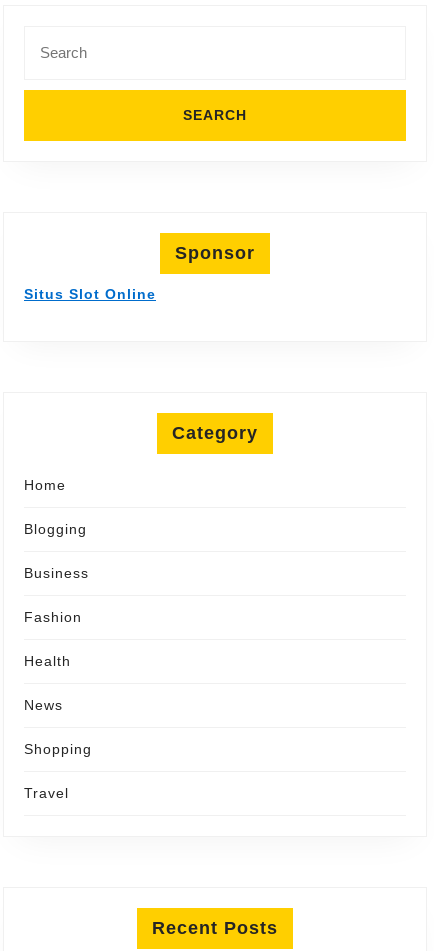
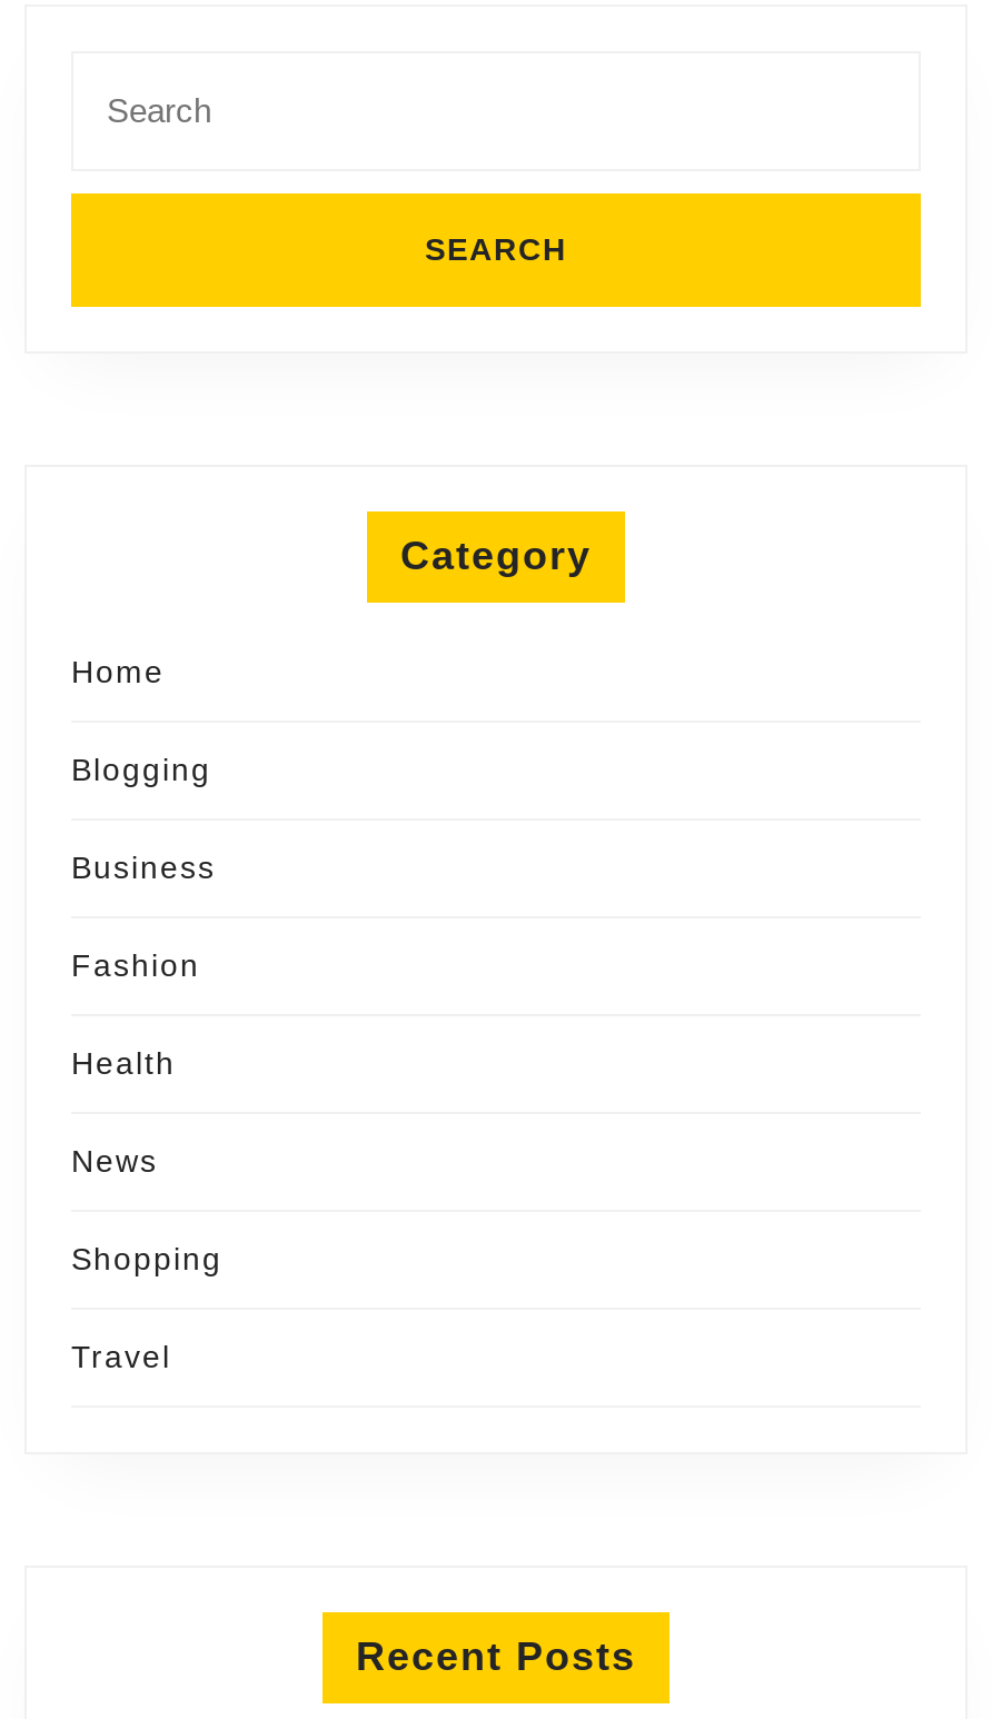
[24,243,255,302] Sponsor | Situs Slot Online -> none

